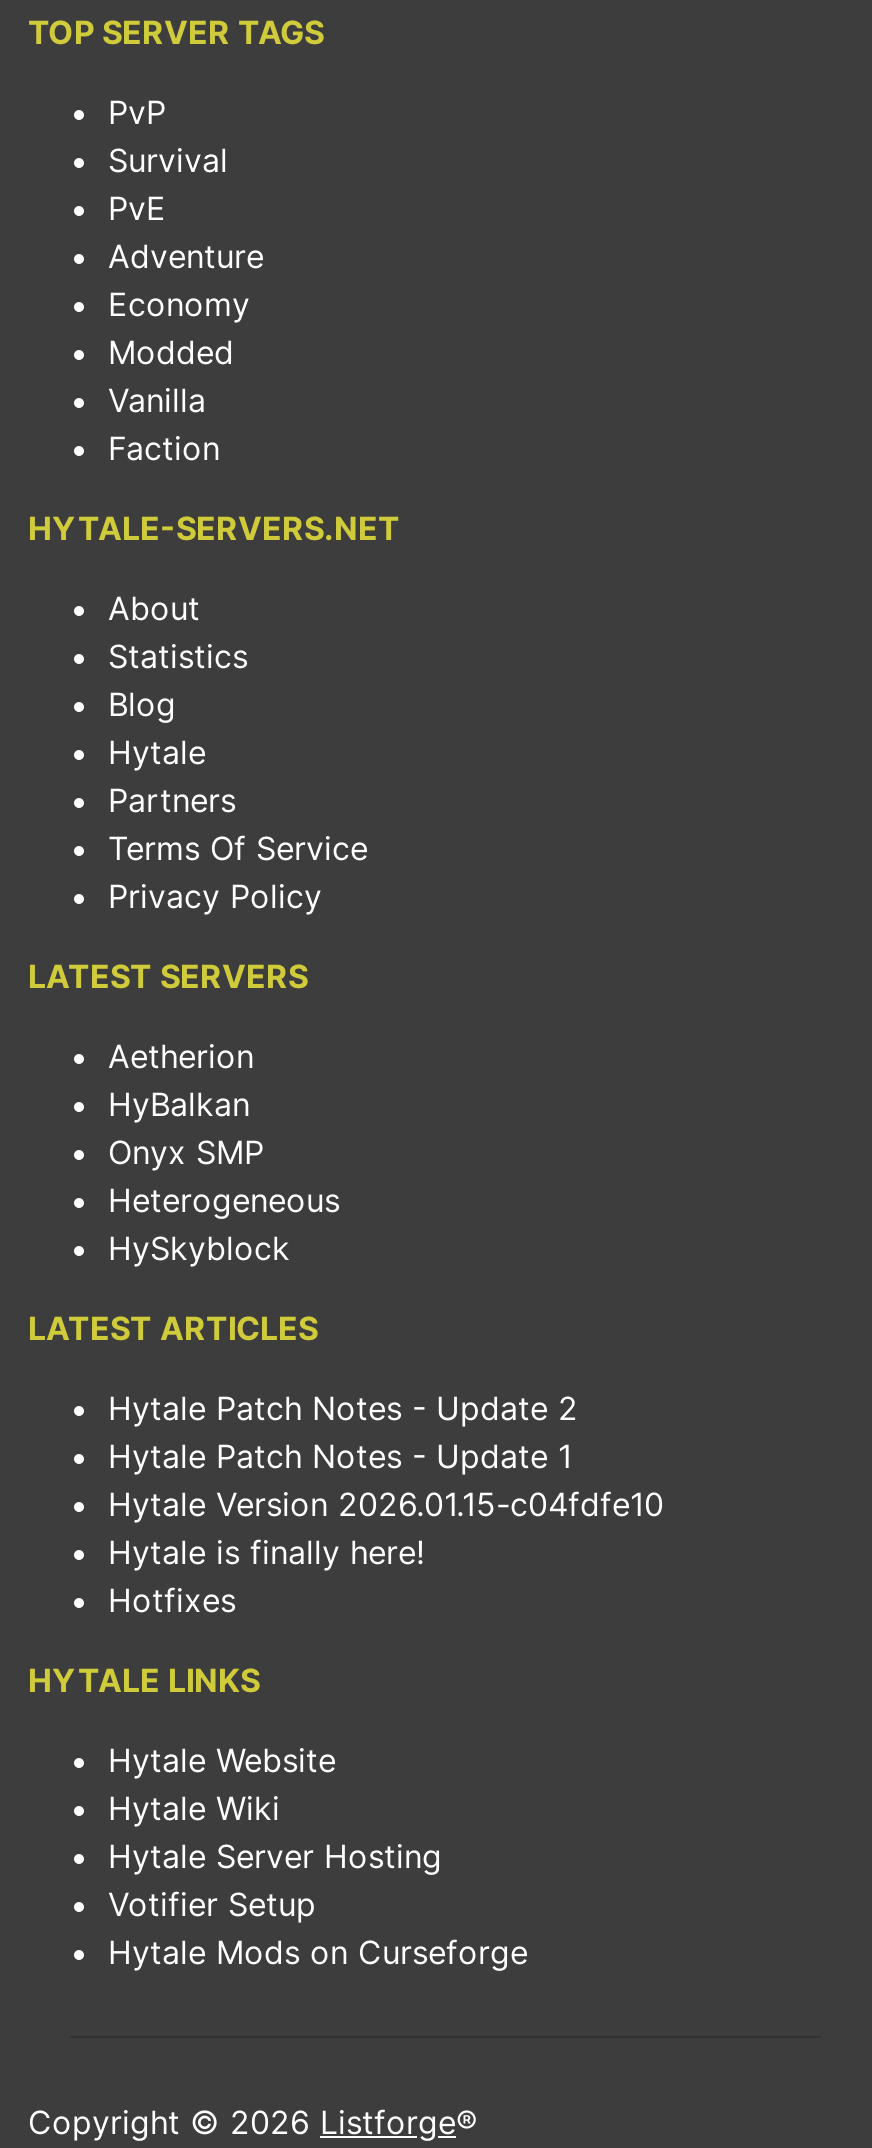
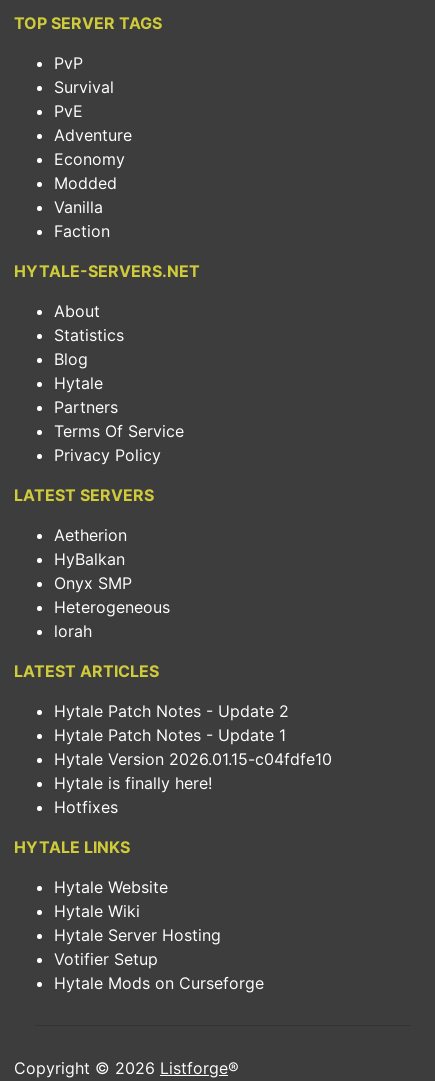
[108,1227,290,1267] HySkyblock -> [54,621,92,641] lorah

